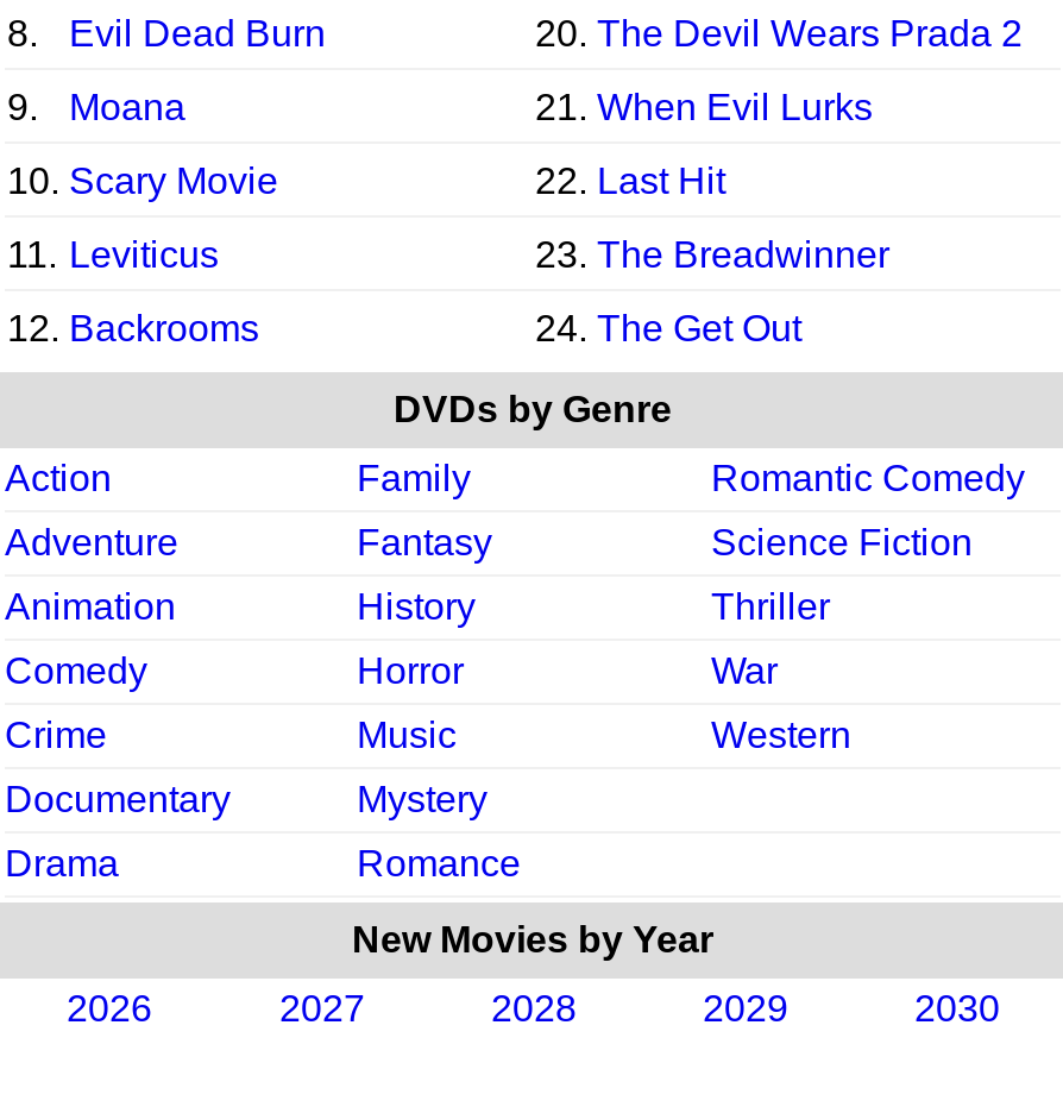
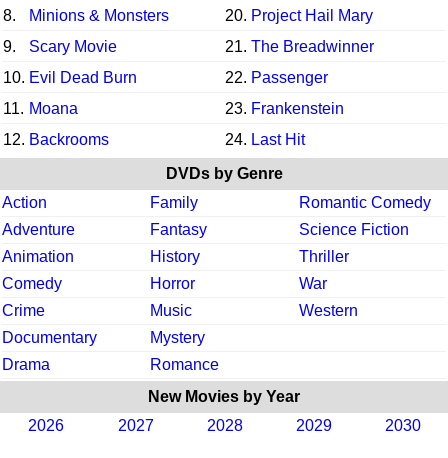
[69,13,1023,53] Evil Dead Burn | 20. The Devil Wears Prada 2 -> [29,7,373,24] Minions & Monsters | 20. Project Hail Mary
[69,87,873,127] Moana | 21. When Evil Lurks -> [29,38,374,55] Scary Movie | 21. The Breadwinner
[7,160,725,201] 10. Scary Movie | 22. Last Hit -> [3,69,328,86] 10. Evil Dead Burn | 22. Passenger
[7,234,889,274] 11. Leviticus | 23. The Breadwinner -> [3,100,344,117] 11. Moana | 23. Frankenstein
[535,308,801,348] 24. The Get Out -> [225,131,305,148] 24. Last Hit

